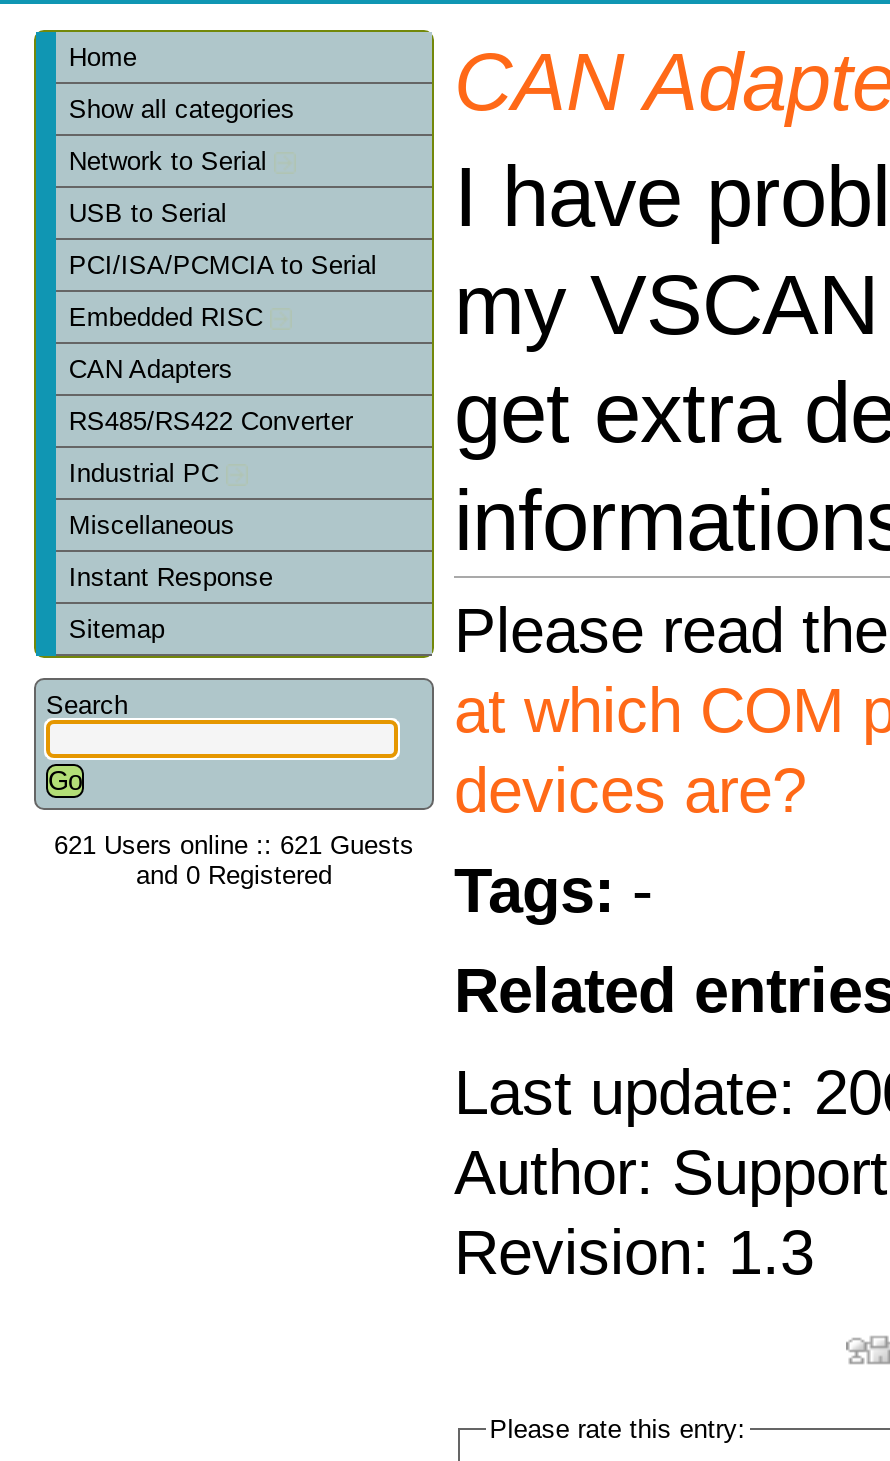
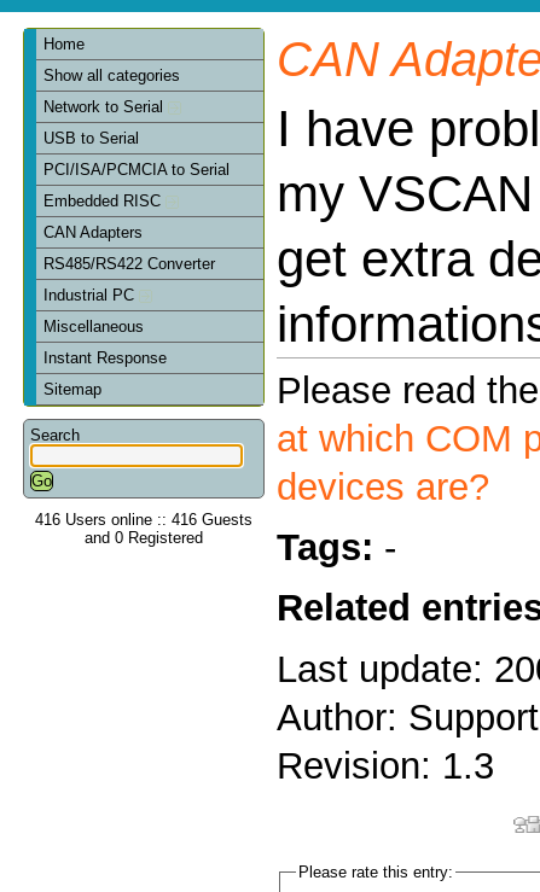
[54,830,414,860] 621 Users online :: 621 Guests -> [35,510,252,528] 416 Users online :: 416 Guests

